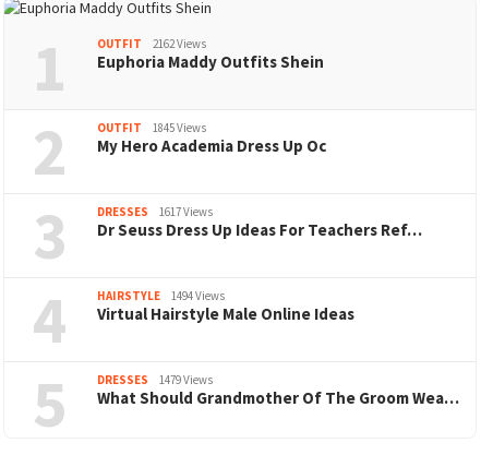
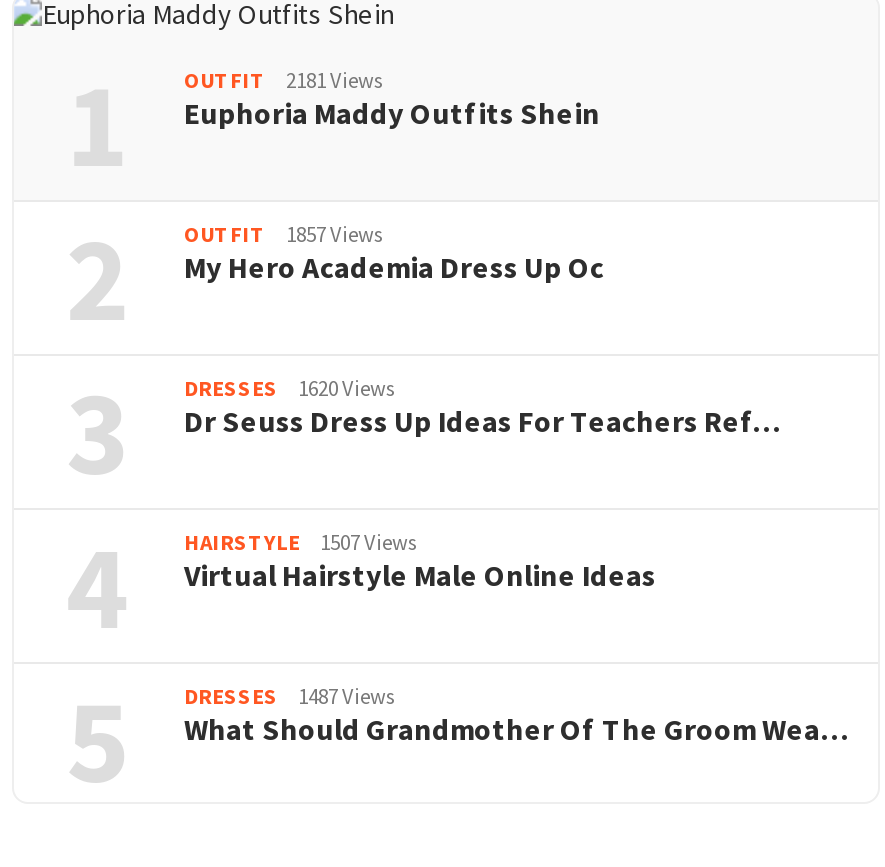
[97,36,206,51] OUTFIT 2162 Views -> [184,66,384,94] OUTFIT 2181 Views
[97,120,206,135] OUTFIT 1845 Views -> [184,220,384,248] OUTFIT 1857 Views
[97,204,213,219] DRESSES 1617 Views -> [184,374,396,402] DRESSES 1620 Views
[97,288,225,303] HAIRSTYLE 1494 Views -> [184,528,418,556] HAIRSTYLE 1507 Views
[97,372,213,387] DRESSES 1479 Views -> [184,682,396,710] DRESSES 1487 Views

